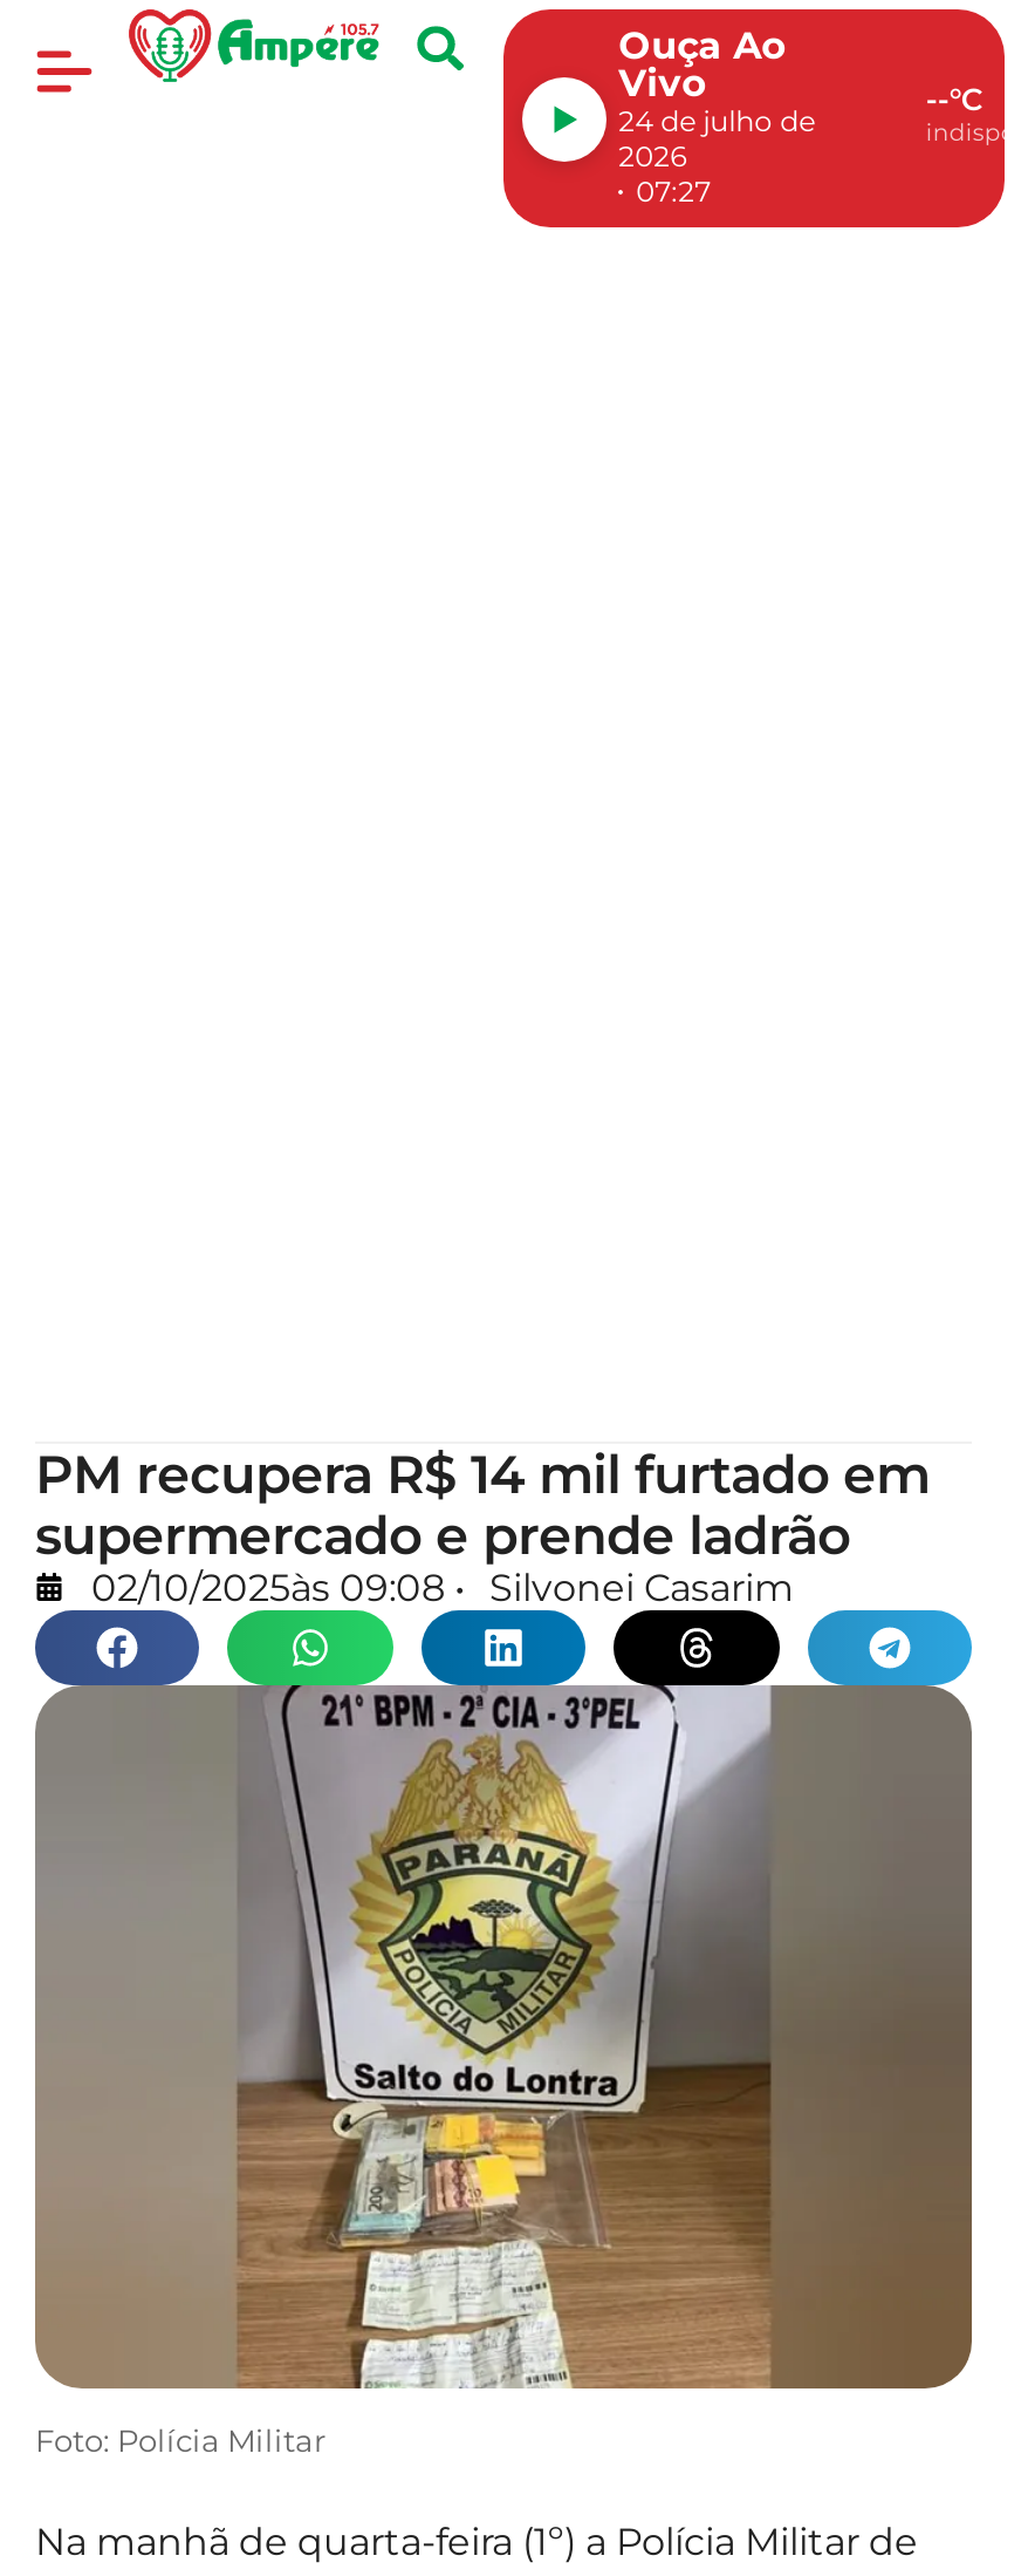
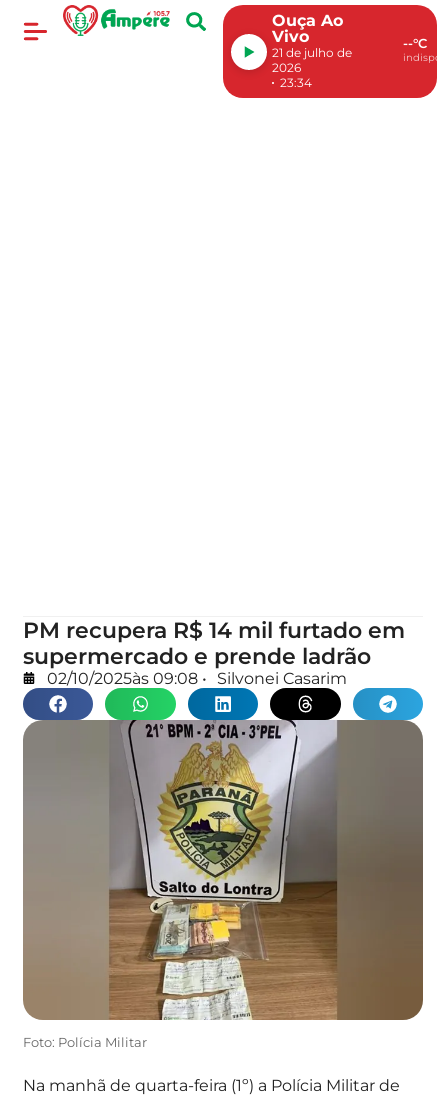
[618,103,815,138] 24 de julho de -> [272,45,352,60] 21 de julho de
[636,173,711,209] 07:27 -> [280,75,312,90] 23:34

